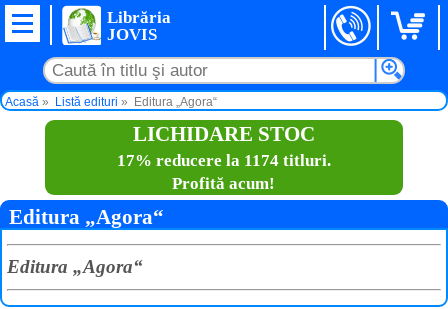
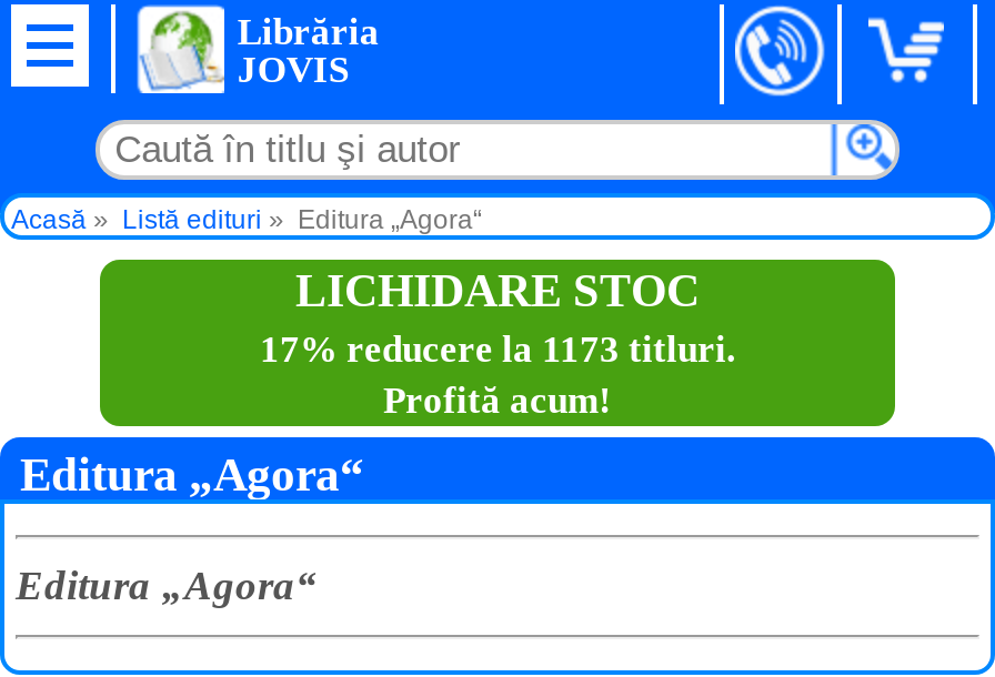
[117,151,331,170] 17% reducere la 1174 titluri. -> [260,329,735,371] 17% reducere la 1173 titluri.

